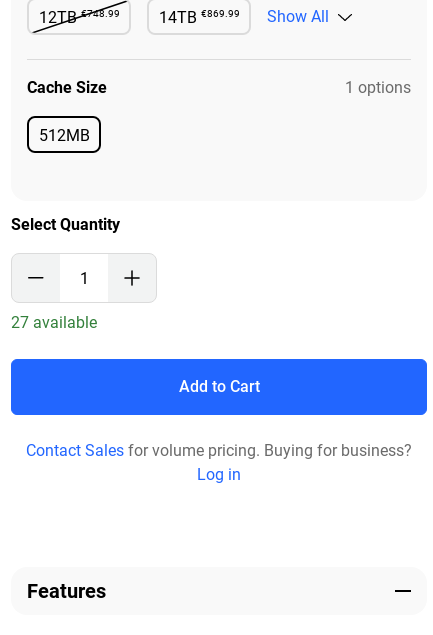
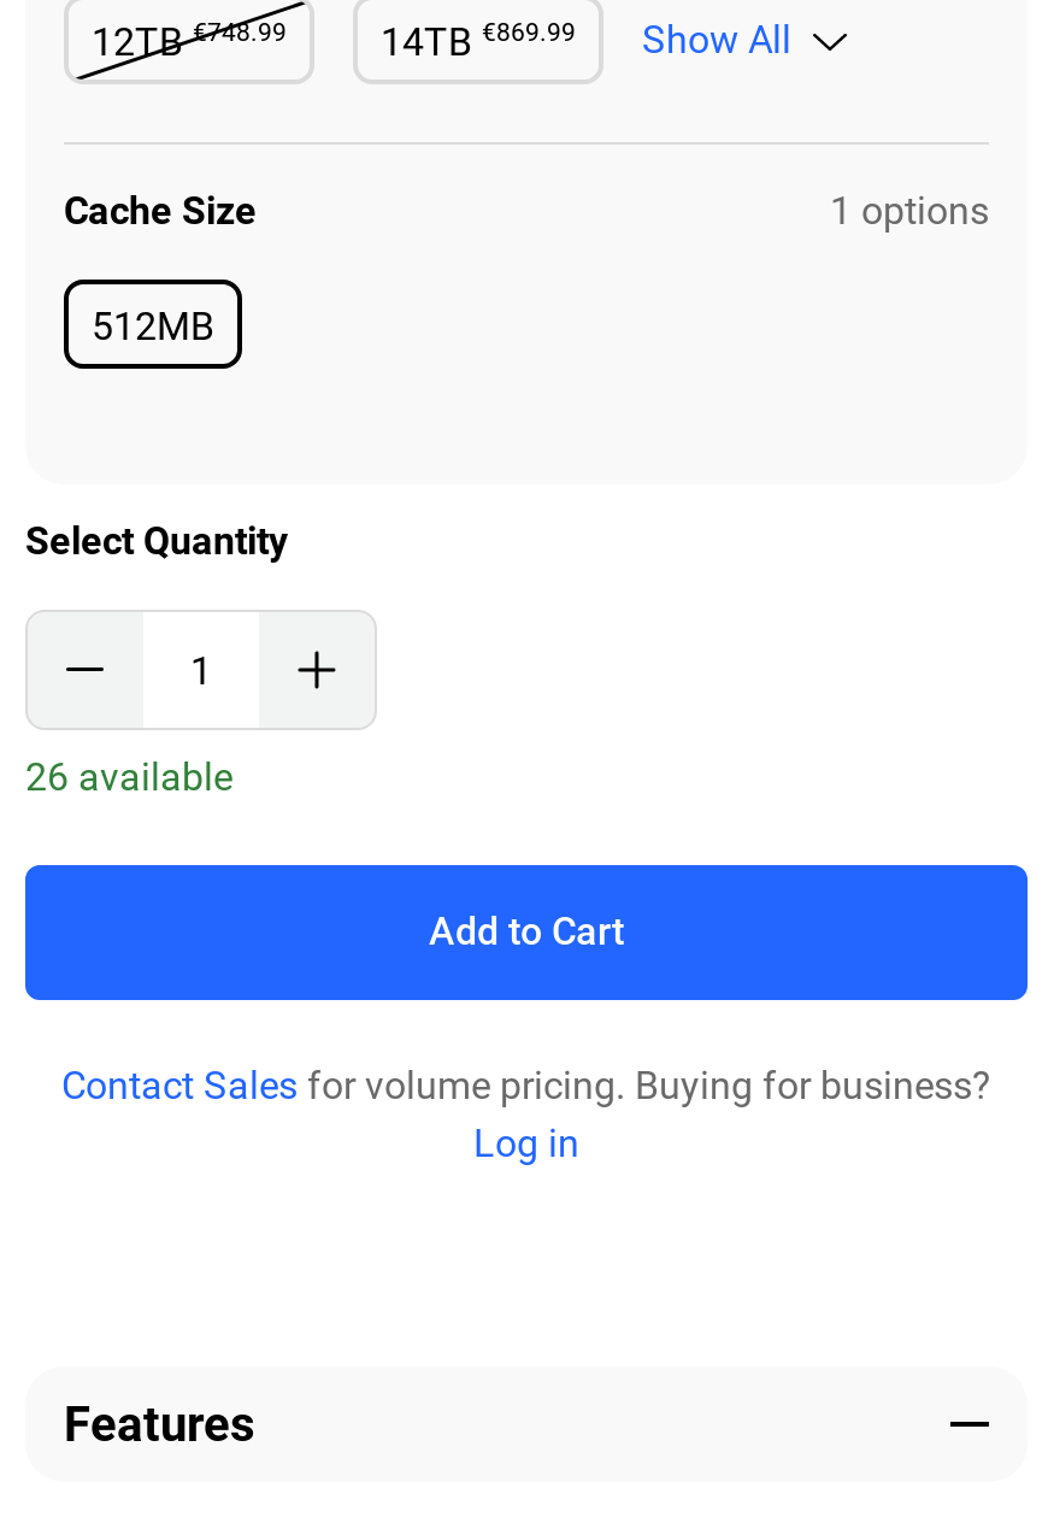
[11,313,97,332] 27 available -> [25,755,232,801] 26 available

